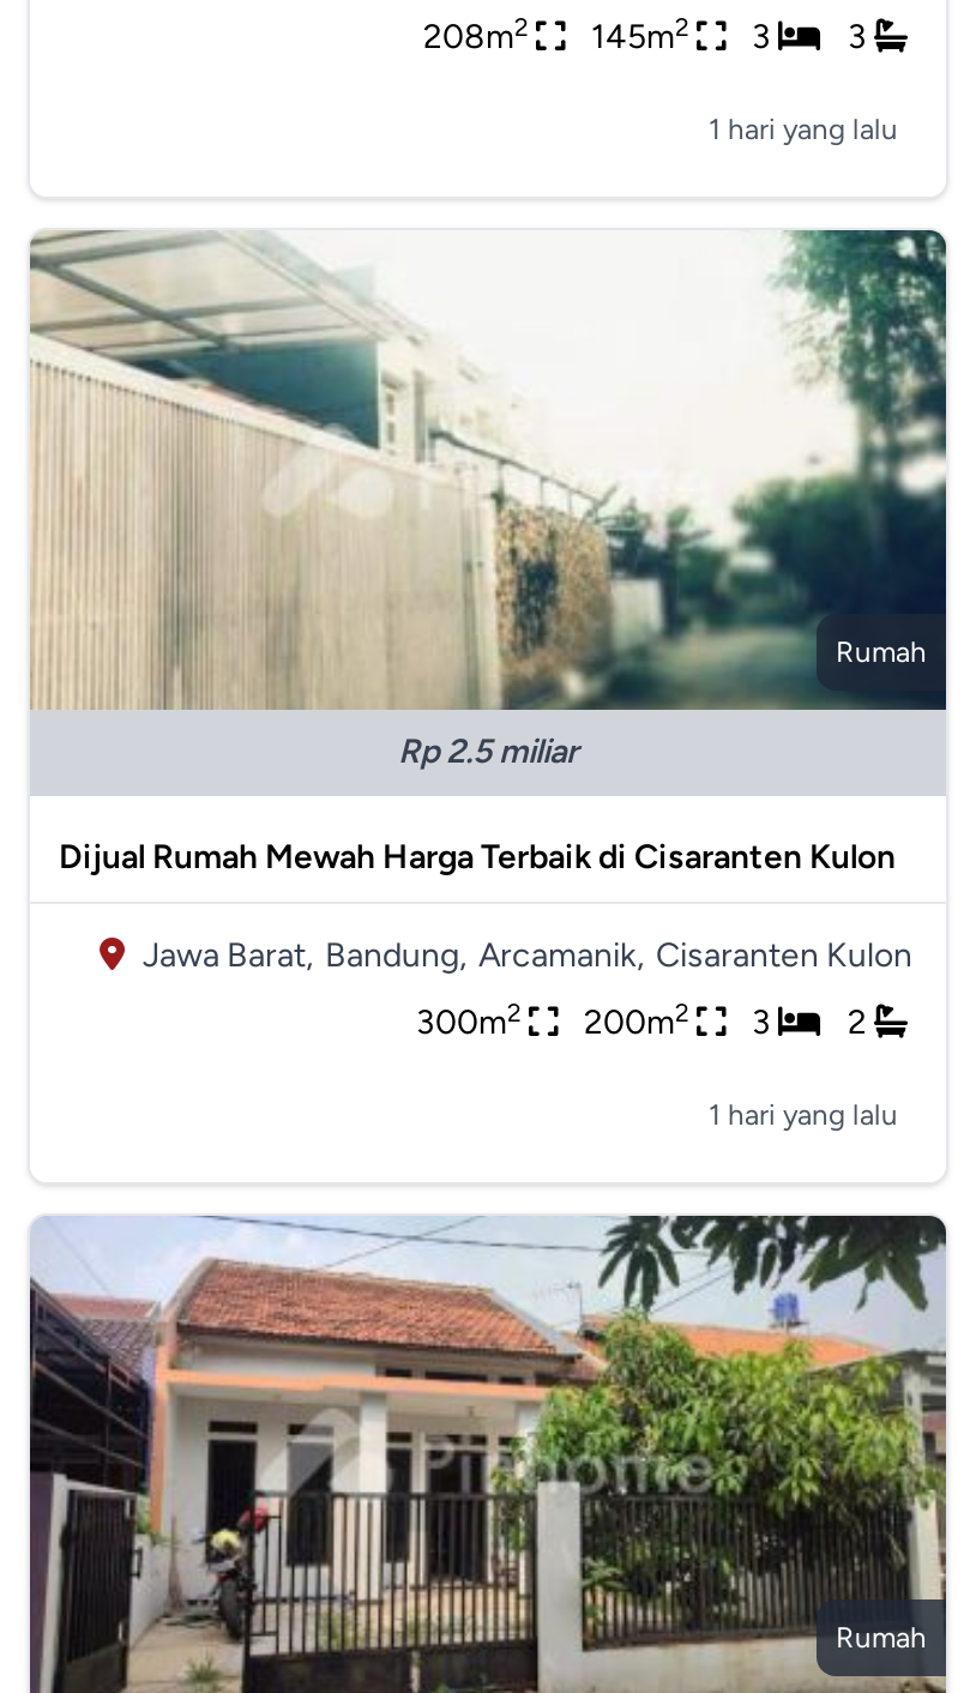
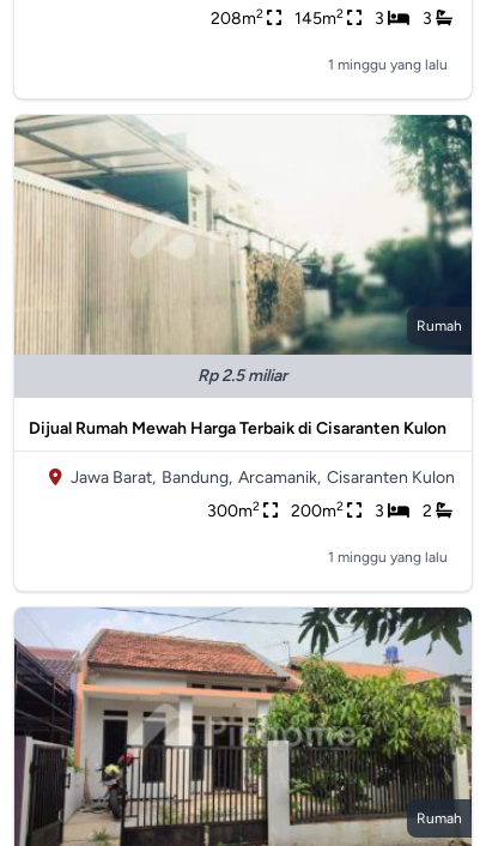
[708,113,898,146] 1 hari yang lalu -> [328,56,448,73] 1 minggu yang lalu
[708,1098,898,1132] 1 hari yang lalu -> [328,549,448,566] 1 minggu yang lalu

